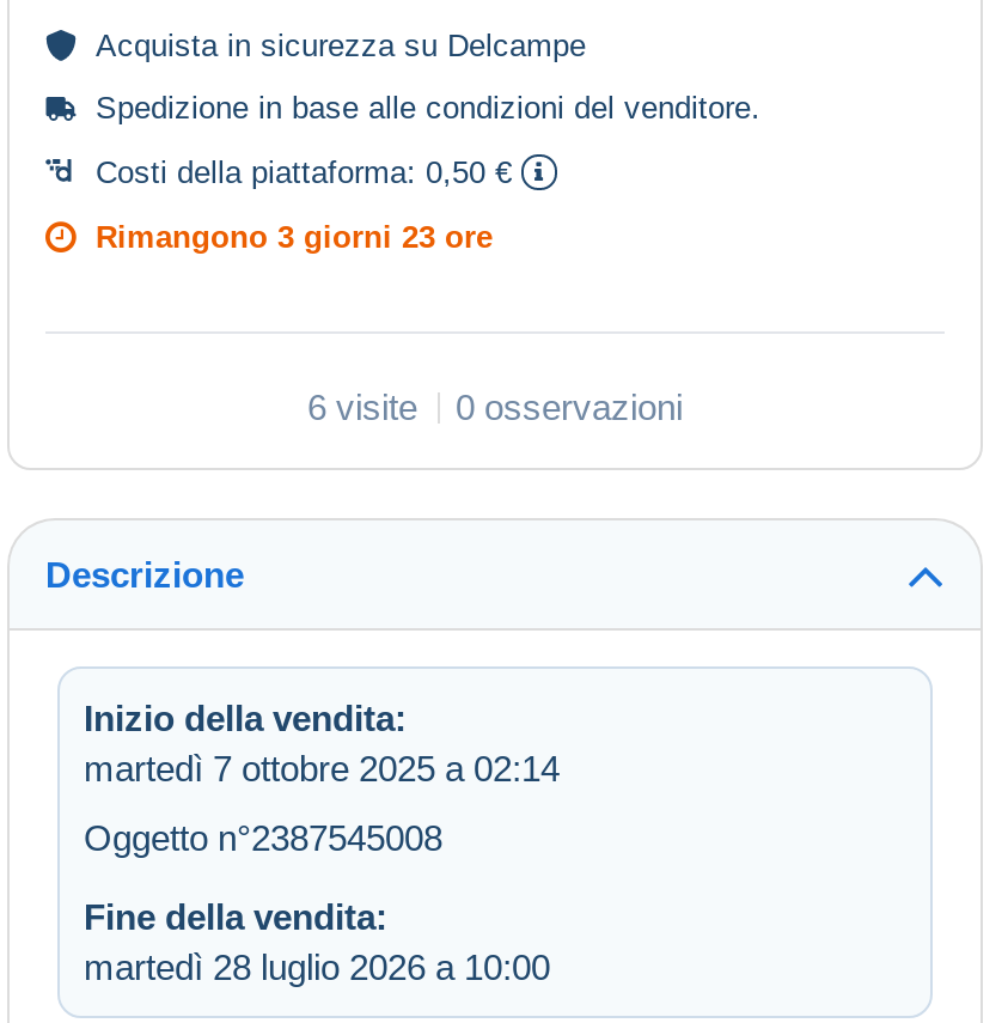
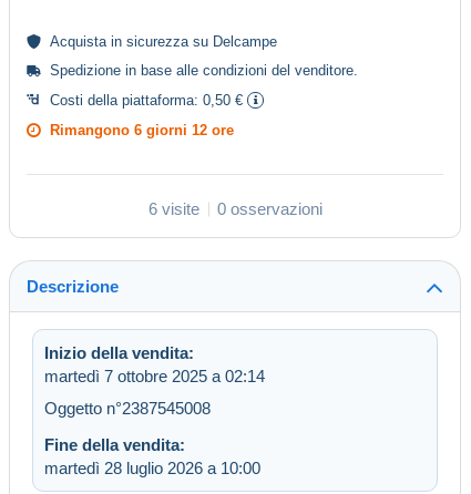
[96,219,493,255] Rimangono 3 giorni 23 ore -> [50,122,234,138] Rimangono 6 giorni 12 ore

